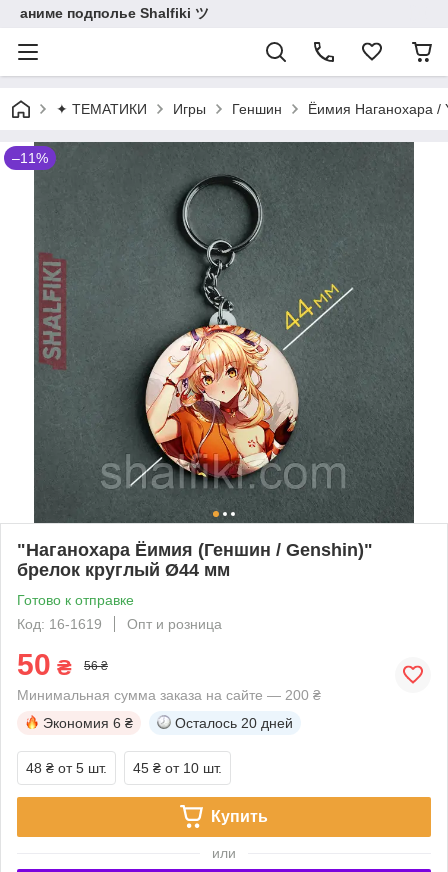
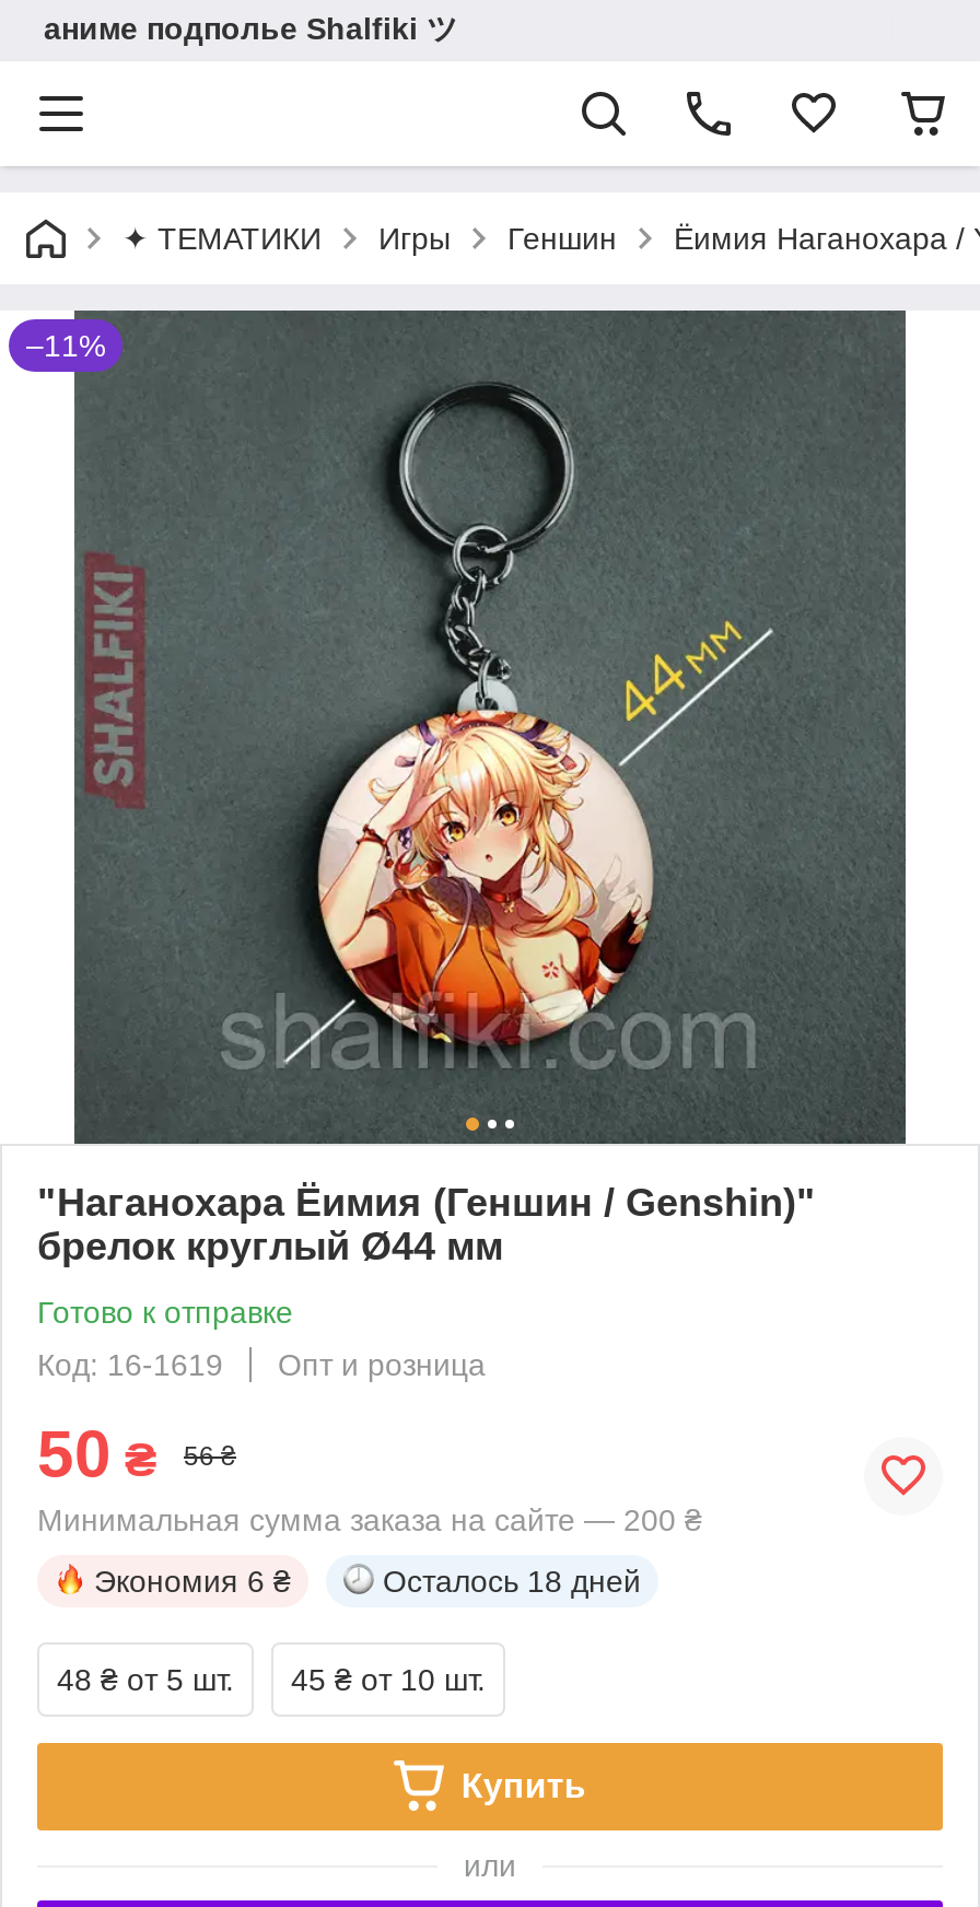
[175,715,293,731] Осталось 20 дней -> [383,1563,641,1598] Осталось 18 дней

